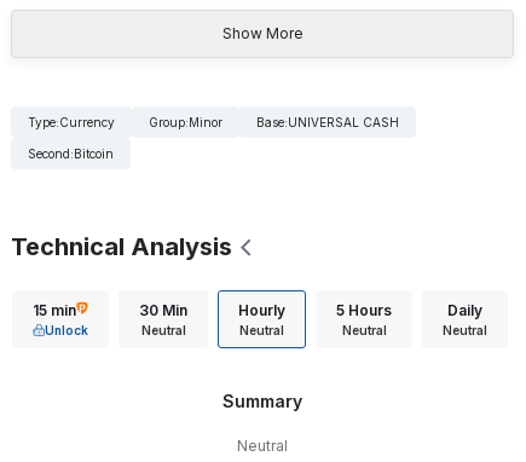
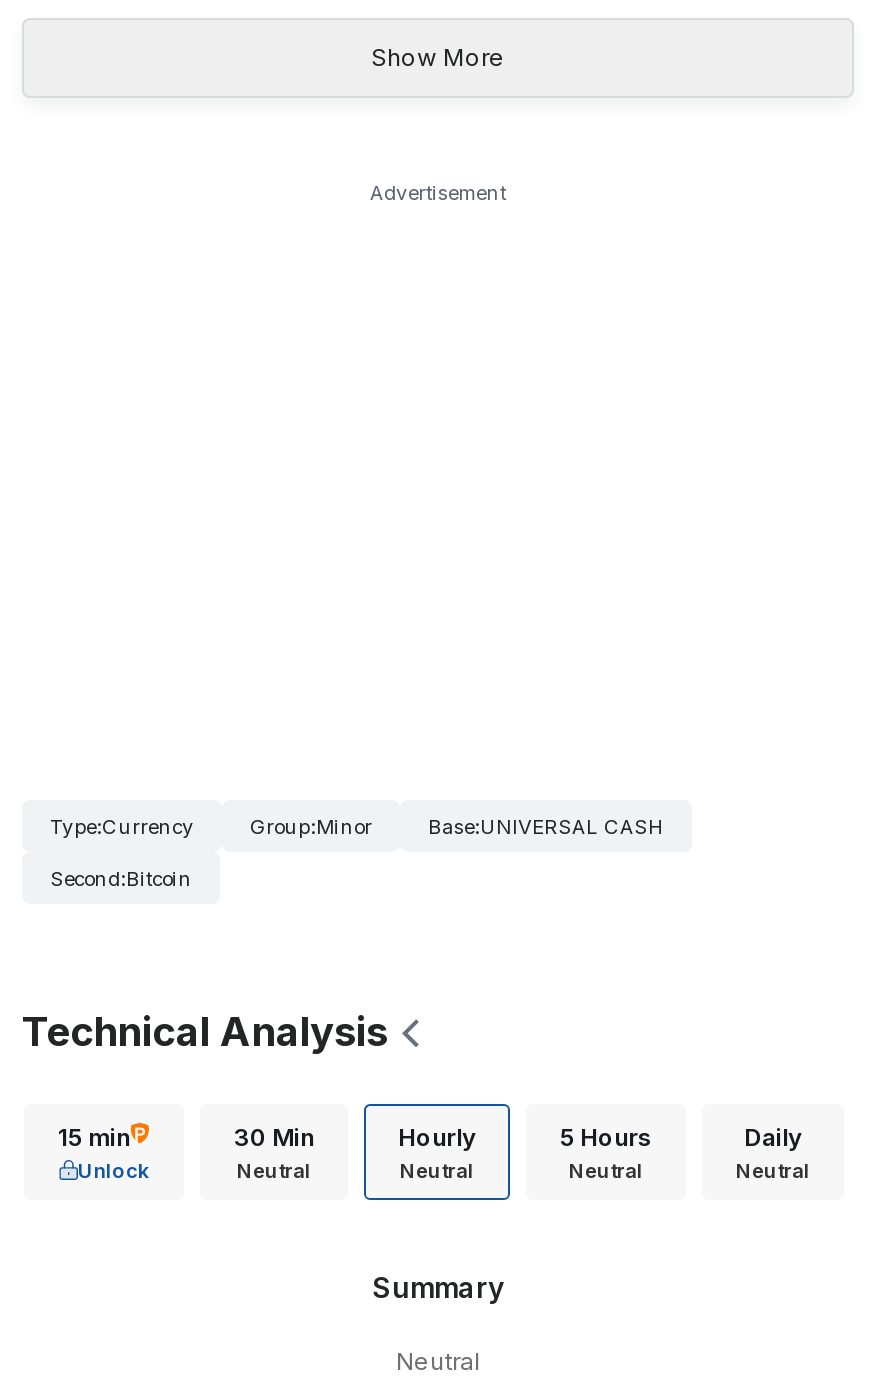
none -> [370,180,506,204] Advertisement

